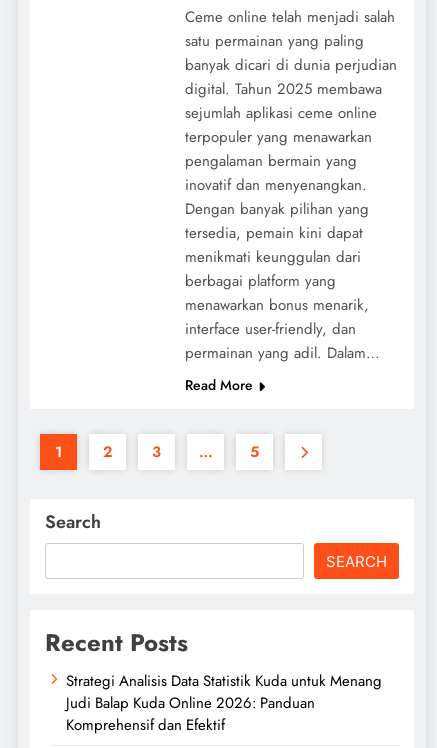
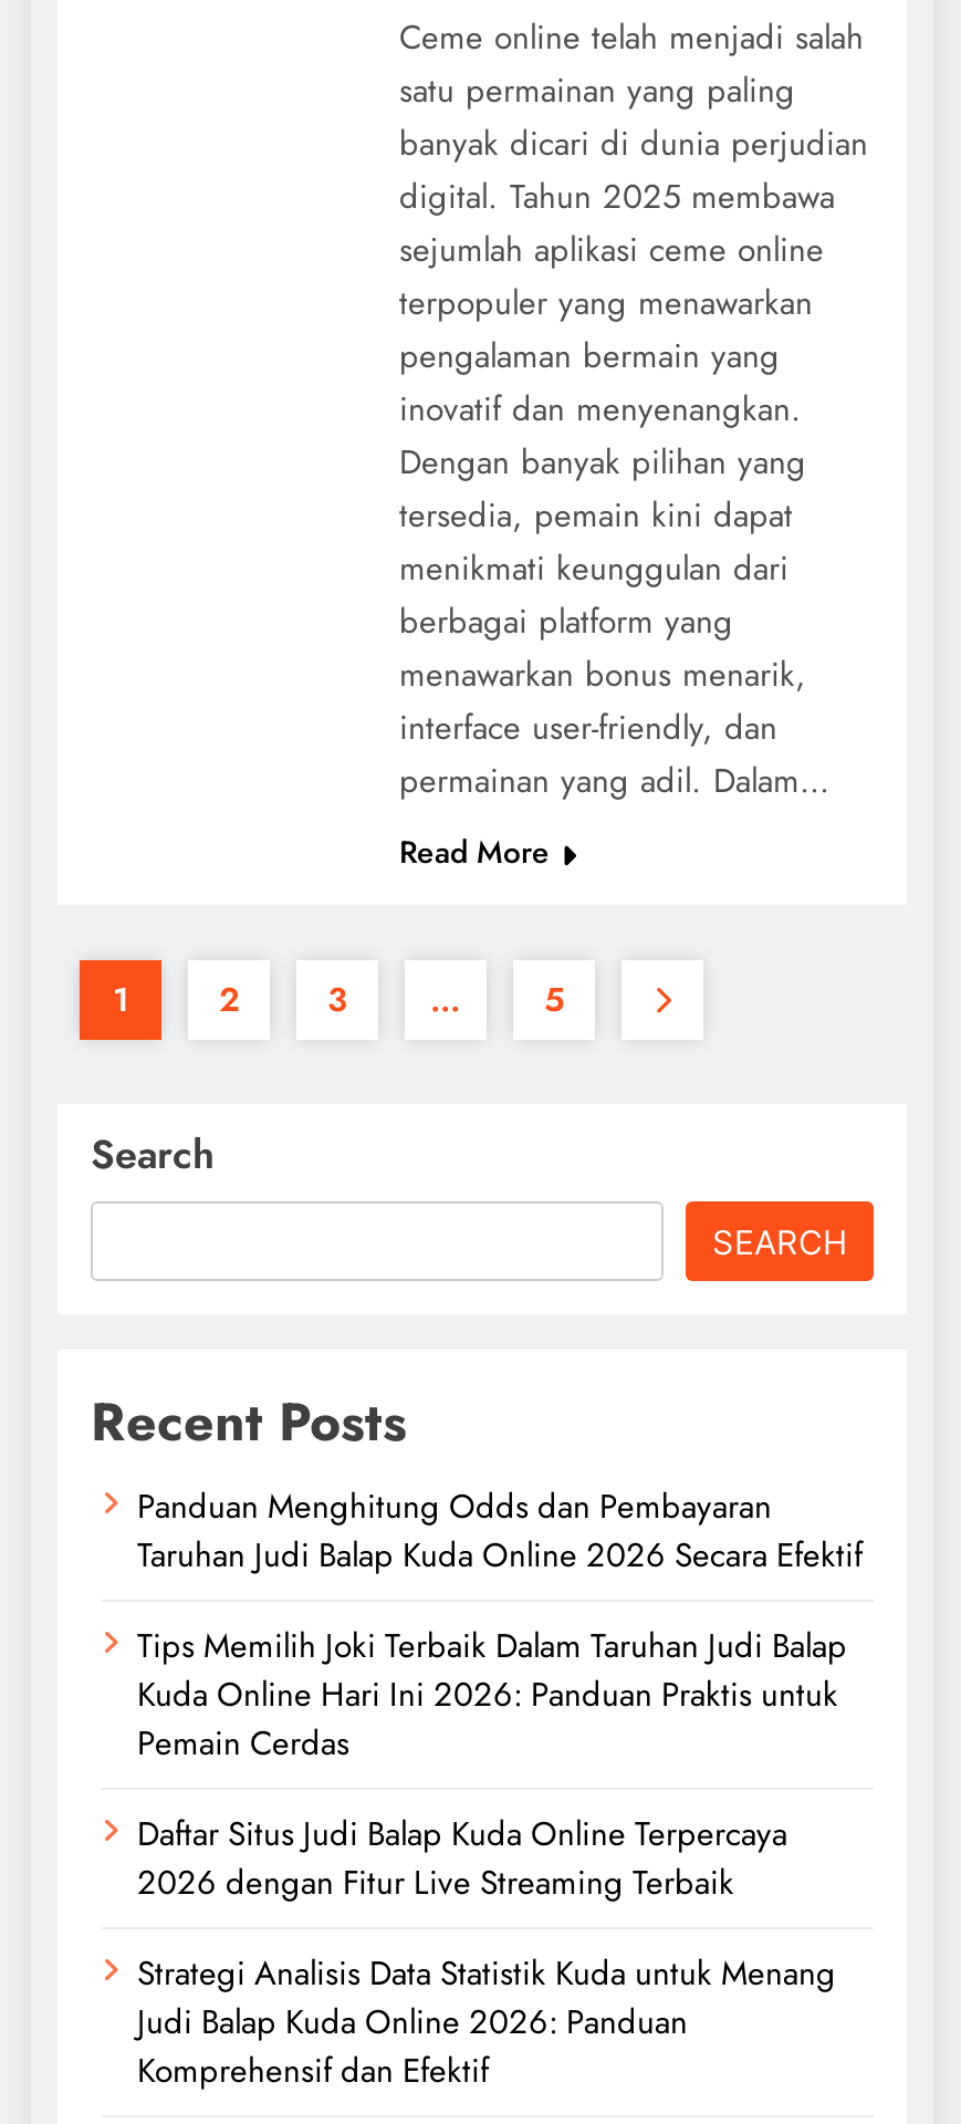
none -> [137,1482,863,1907] Panduan Menghitung Odds dan Pembayaran | Taruhan Judi Balap Kuda Online 2026 Secara Efektif | Tips Memilih Joki Terbaik Dalam Taruhan Judi Balap | Kuda Online Hari Ini 2026: Panduan Praktis untuk | Pemain Cerdas | Daftar Situs Judi Balap Kuda Online Terpercaya | 2026 dengan Fitur Live Streaming Terbaik

